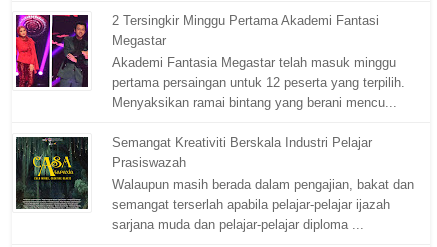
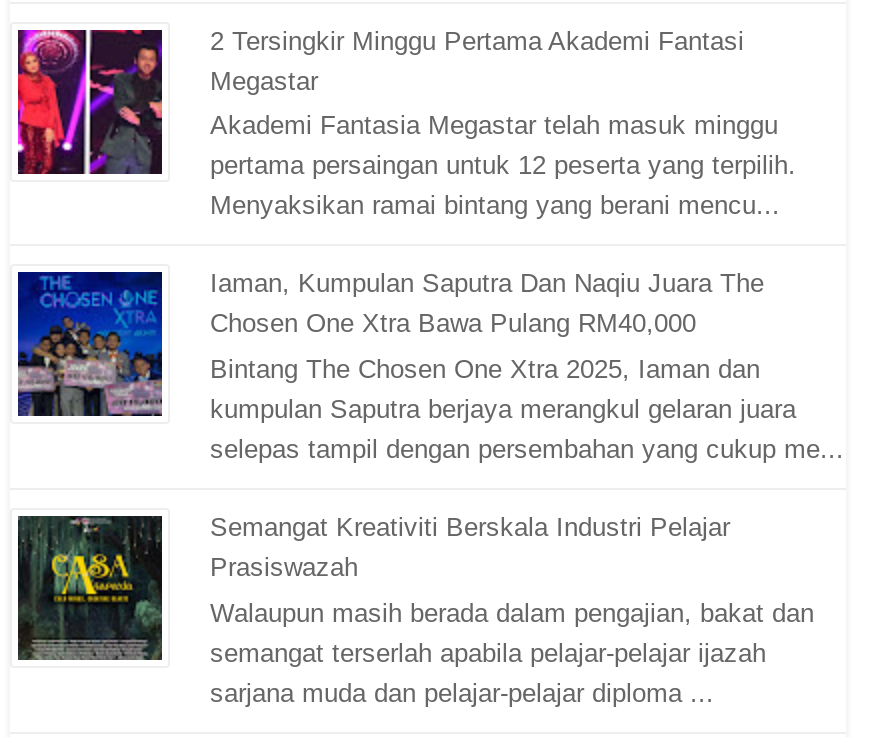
none -> [16,269,844,464] [image] | Iaman, Kumpulan Saputra Dan Naqiu Juara The | Chosen One Xtra Bawa Pulang RM40,000 | Bintang The Chosen One Xtra 2025, Iaman dan | kumpulan Saputra berjaya merangkul gelaran juara | selepas tampil dengan persembahan yang cukup me...

